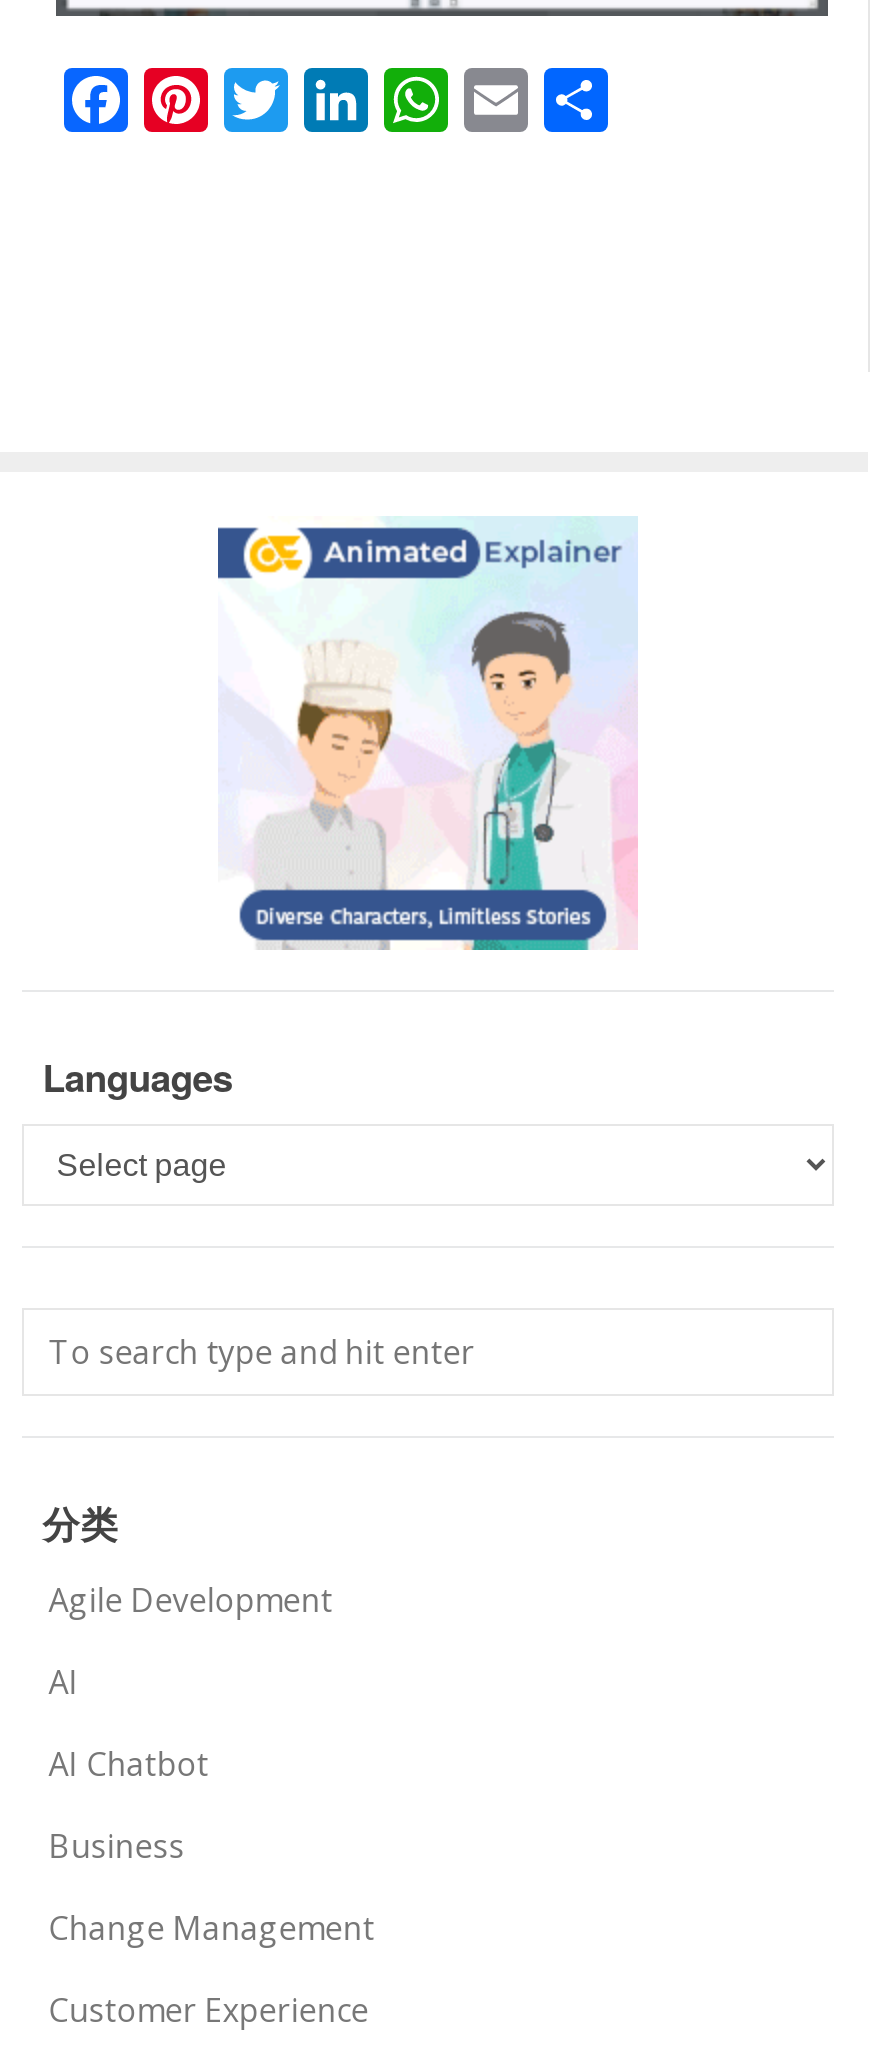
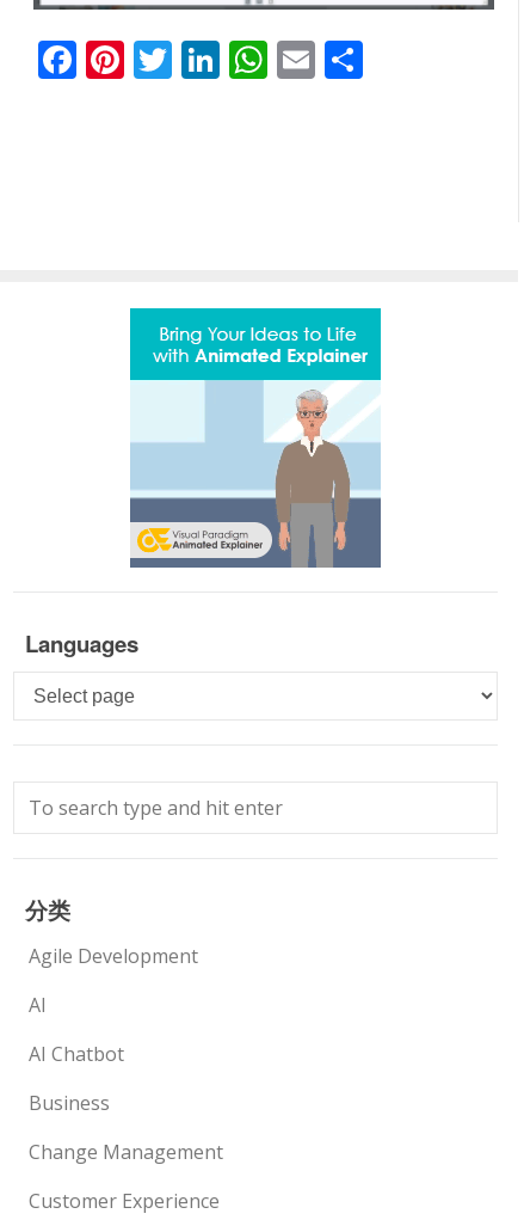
[216,516,638,952] [image] -> [129,307,382,569] [image]

